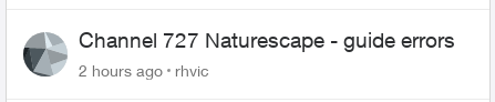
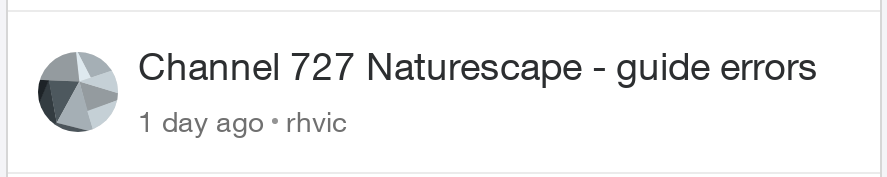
[79,61,209,80] 2 hours ago rhvic -> [138,104,348,138] 1 day ago rhvic

